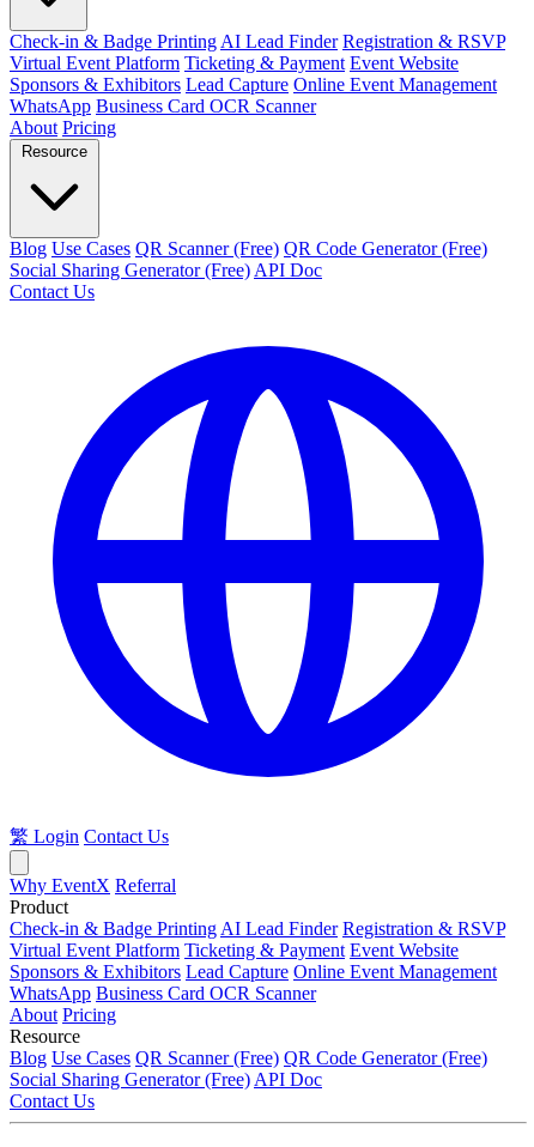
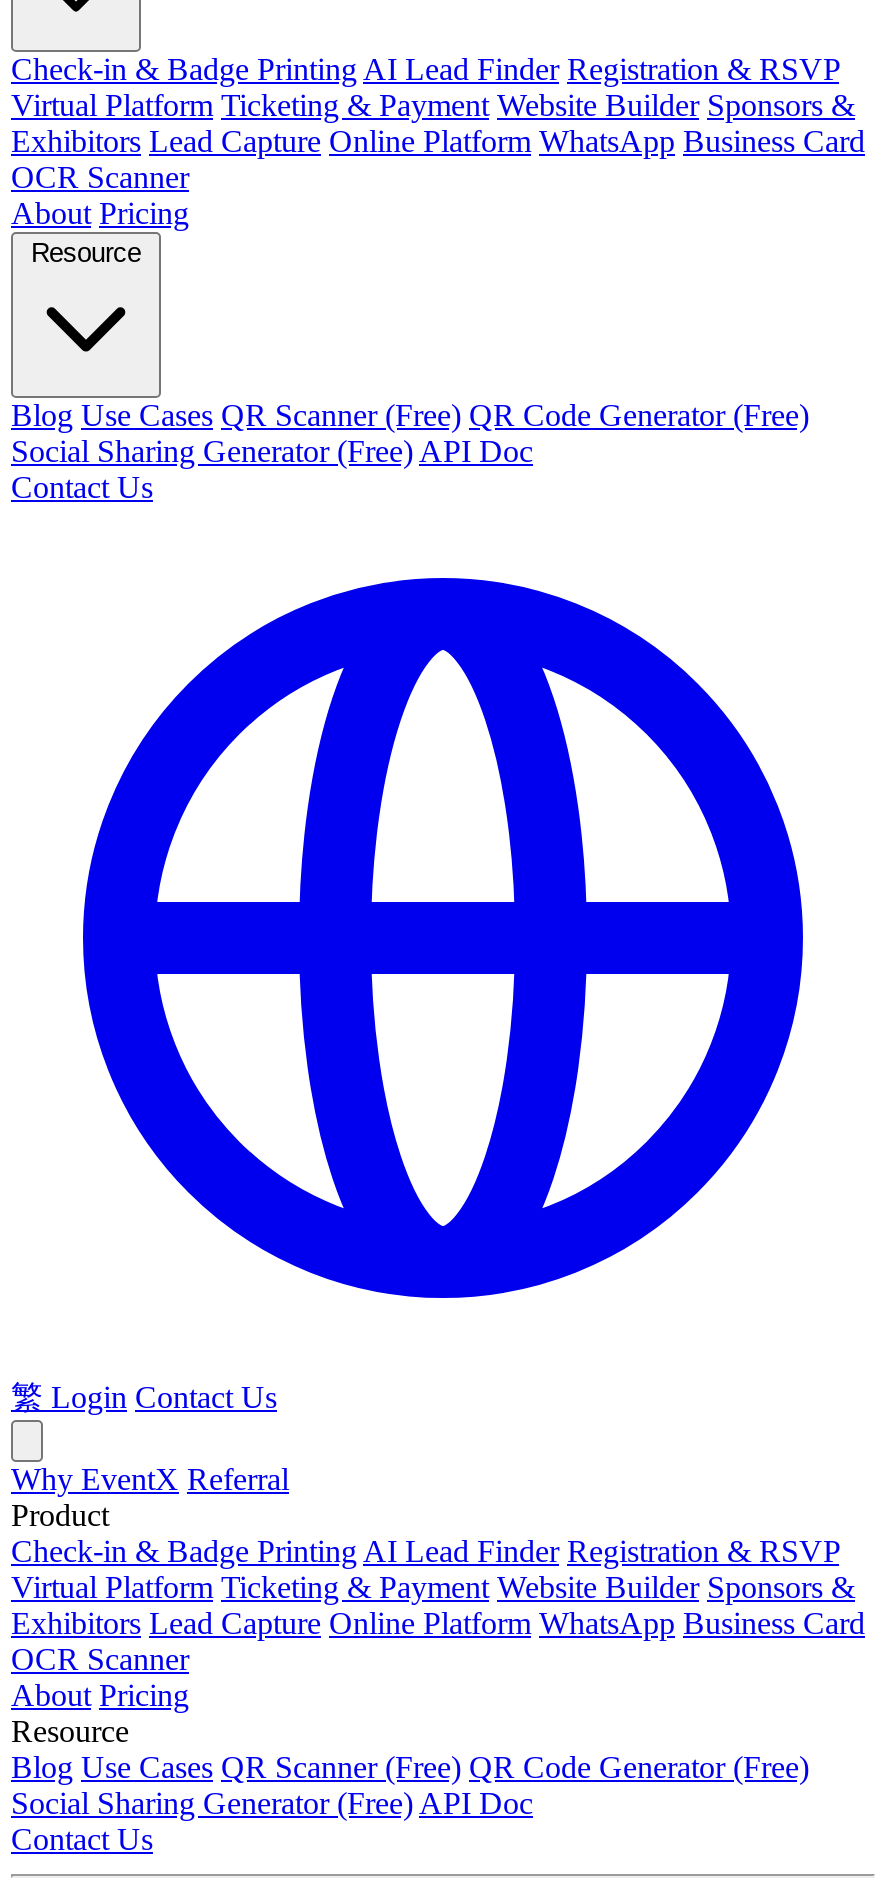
[10,53,497,116] Virtual Event Platform Ticketing & Payment Event Website | Sponsors & Exhibitors Lead Capture Online Event Management | WhatsApp Business Card OCR Scanner -> [11,88,865,194] Virtual Platform Ticketing & Payment Website Builder Sponsors & | Exhibitors Lead Capture Online Platform WhatsApp Business Card | OCR Scanner
[10,940,497,1003] Virtual Event Platform Ticketing & Payment Event Website | Sponsors & Exhibitors Lead Capture Online Event Management | WhatsApp Business Card OCR Scanner -> [11,1570,865,1676] Virtual Platform Ticketing & Payment Website Builder Sponsors & | Exhibitors Lead Capture Online Platform WhatsApp Business Card | OCR Scanner

